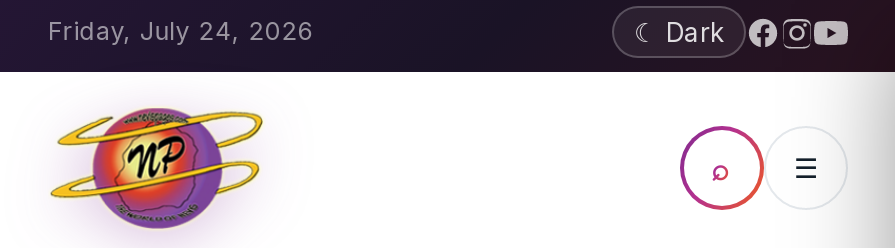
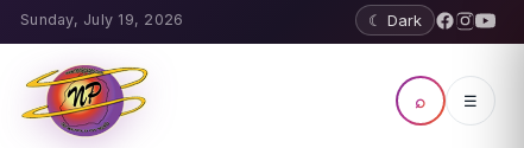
[48,16,314,46] Friday, July 24, 2026 -> [20,11,183,28] Sunday, July 19, 2026

